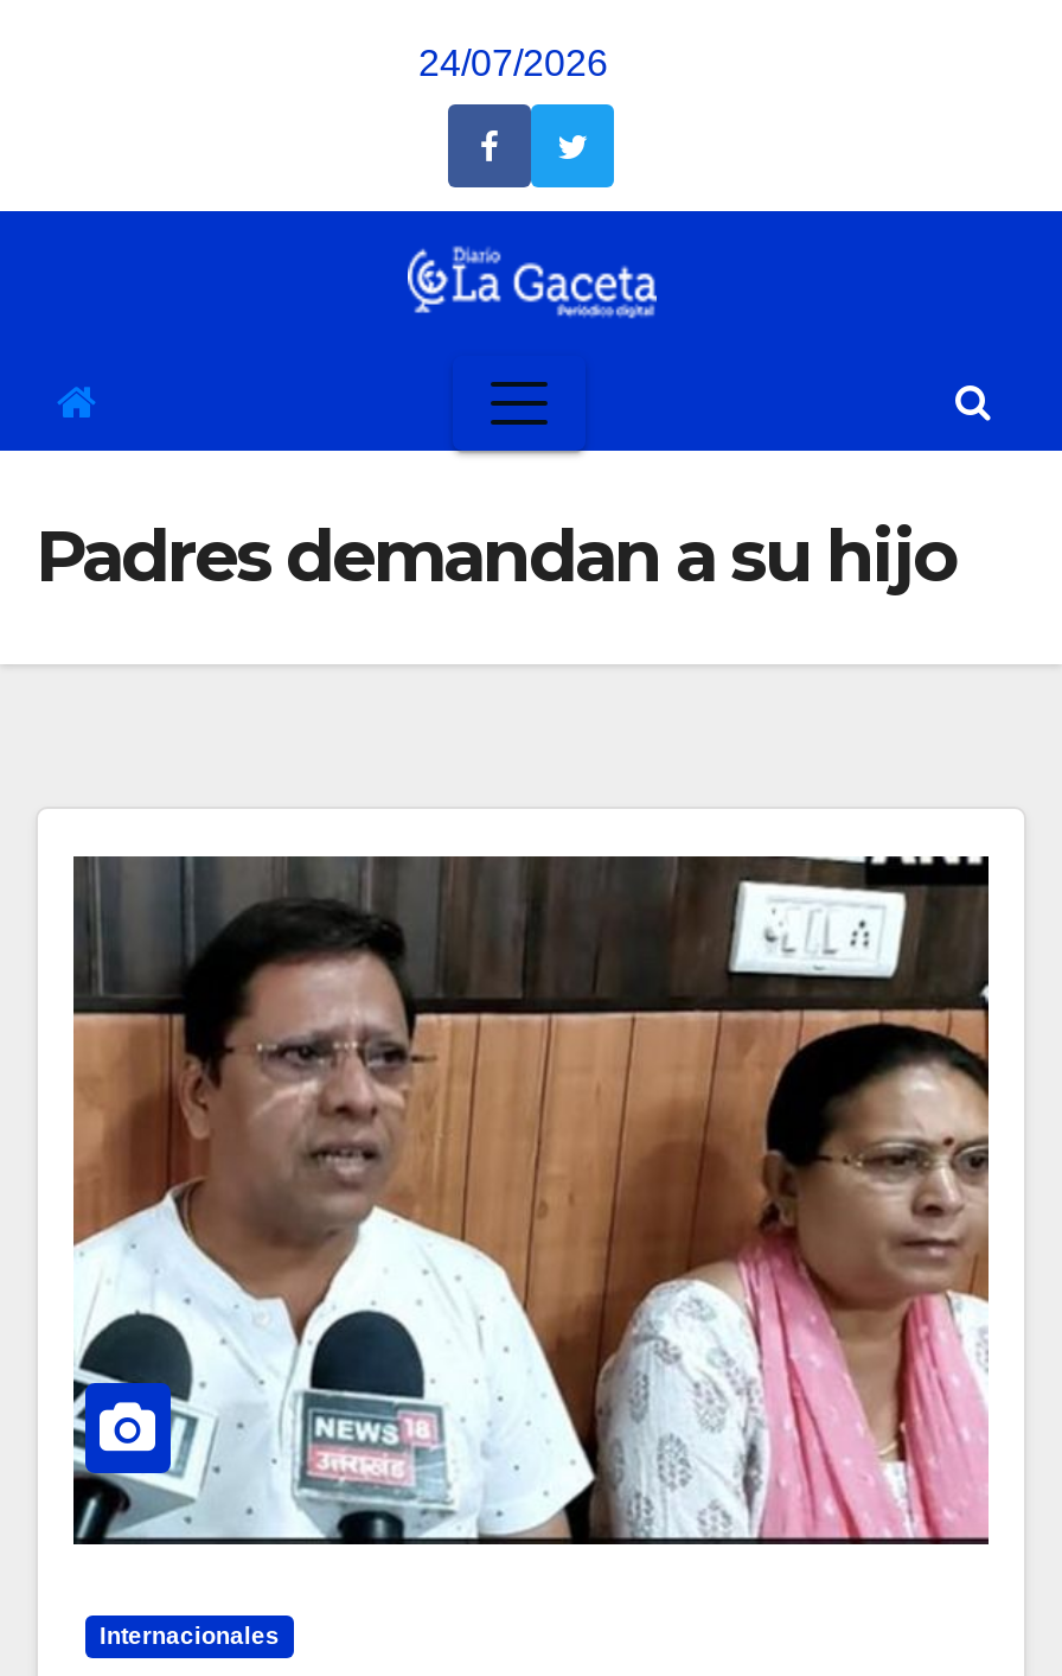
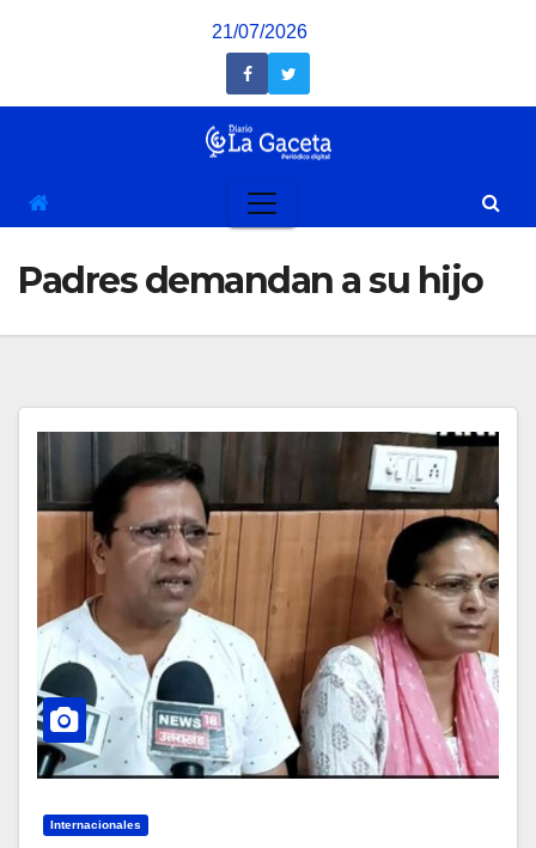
[418,43,608,83] 24/07/2026 -> [211,22,307,42] 21/07/2026

